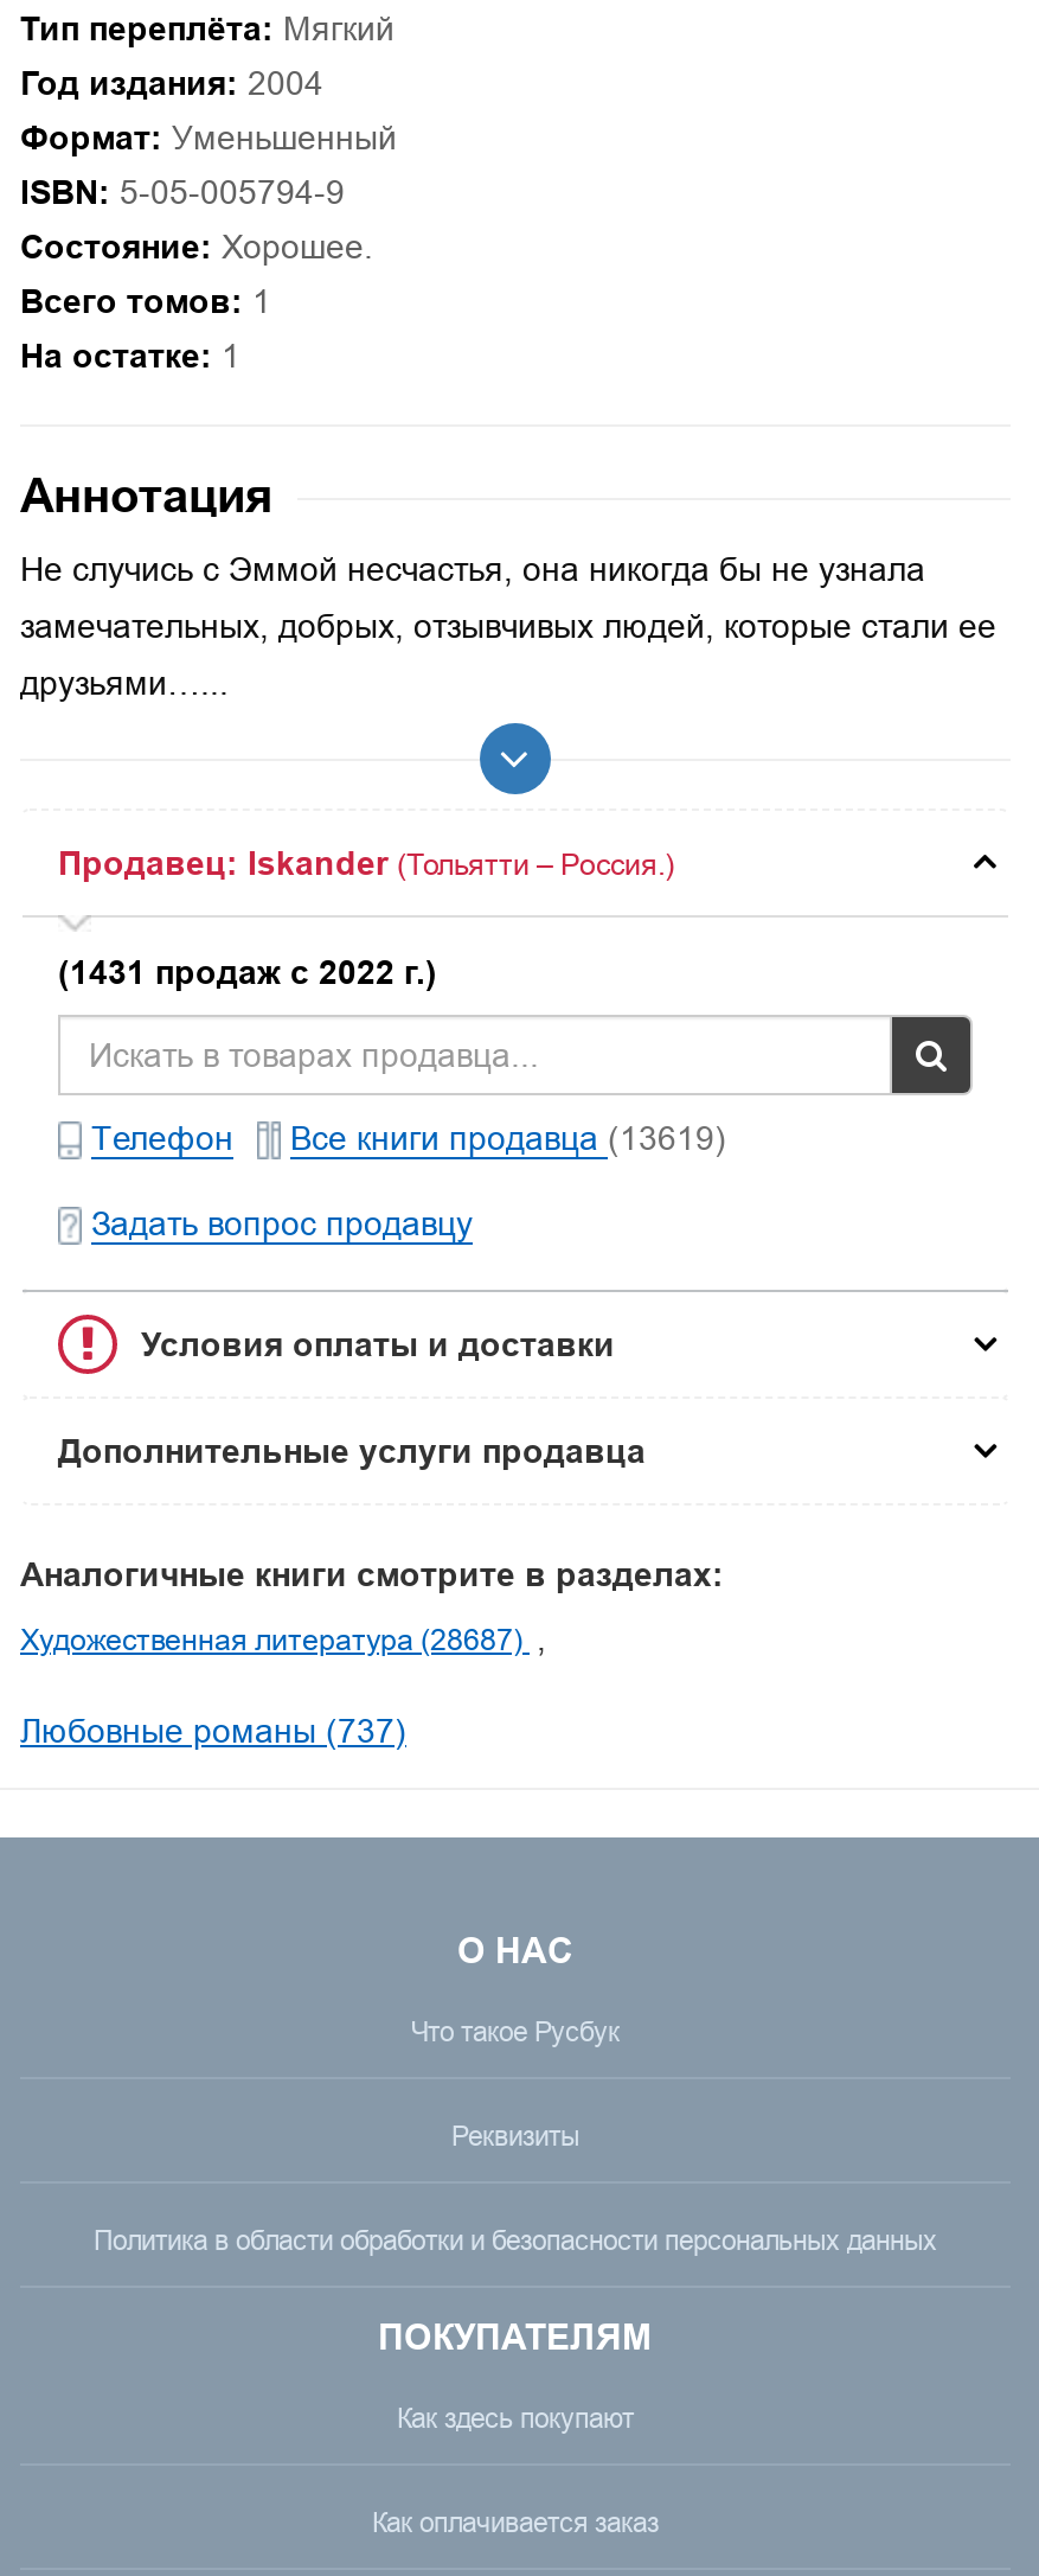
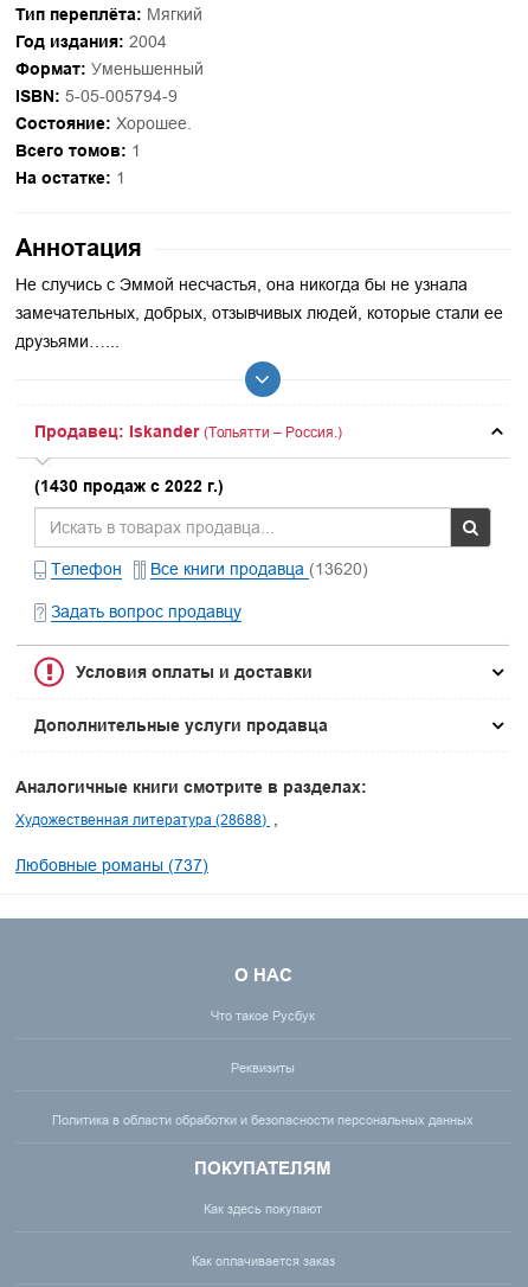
[58,953,437,991] (1431 продаж с 2022 г.) -> [34,476,224,495] (1430 продаж с 2022 г.)
[290,1119,726,1157] Все книги продавца (13619) -> [150,559,368,578] Все книги продавца (13620)
[20,1622,530,1657] Художественная литература (28687) -> [15,811,270,828] Художественная литература (28688)

